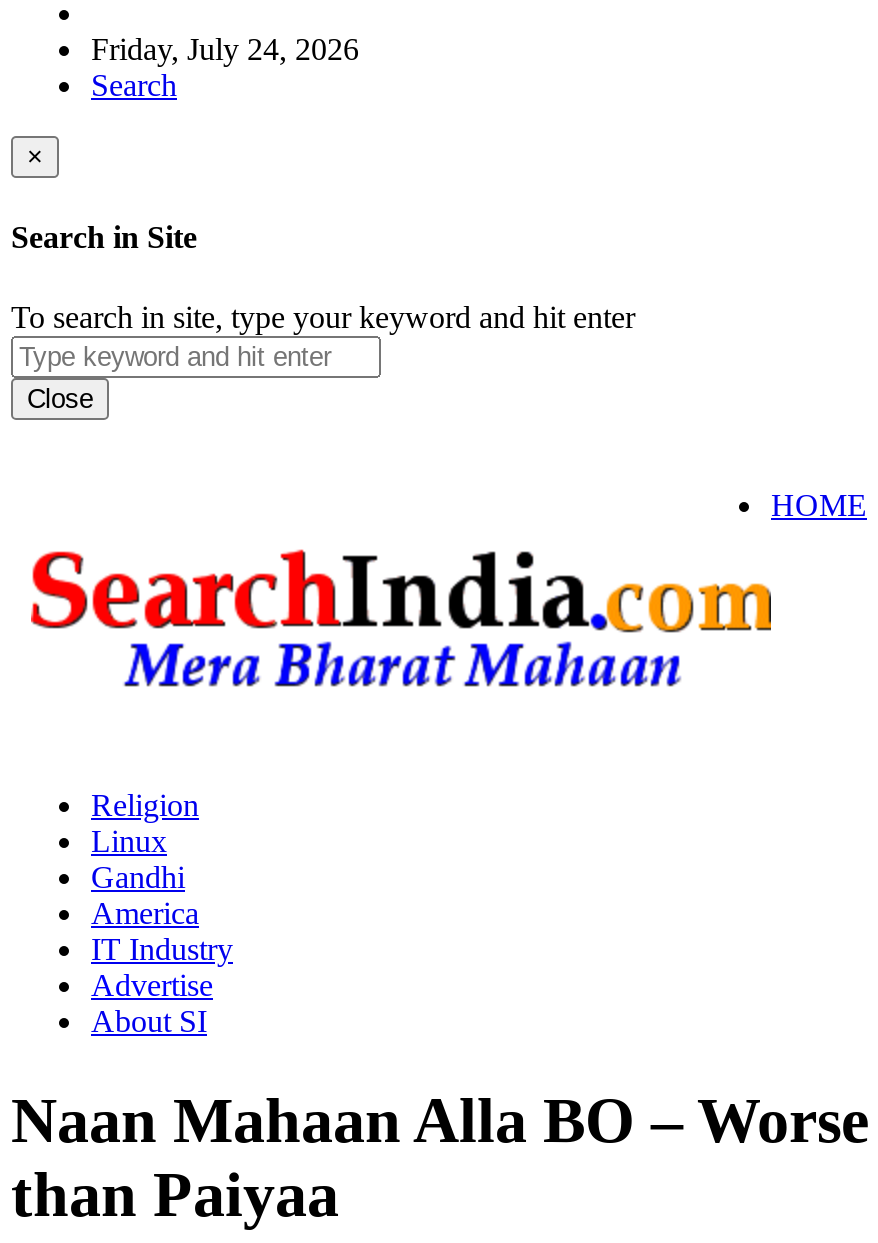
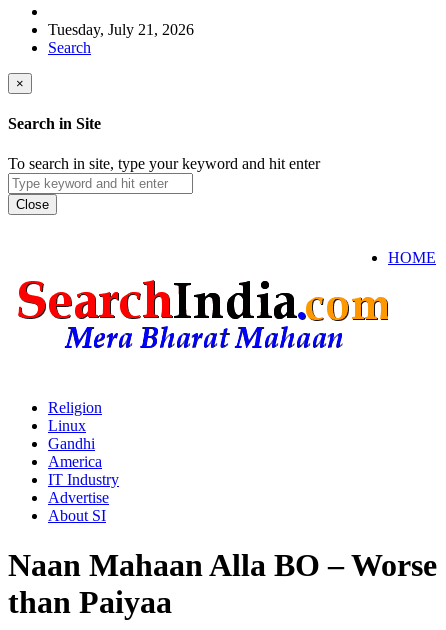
[91,32,359,66] Friday, July 24, 2026 -> [48,21,194,38] Tuesday, July 21, 2026

